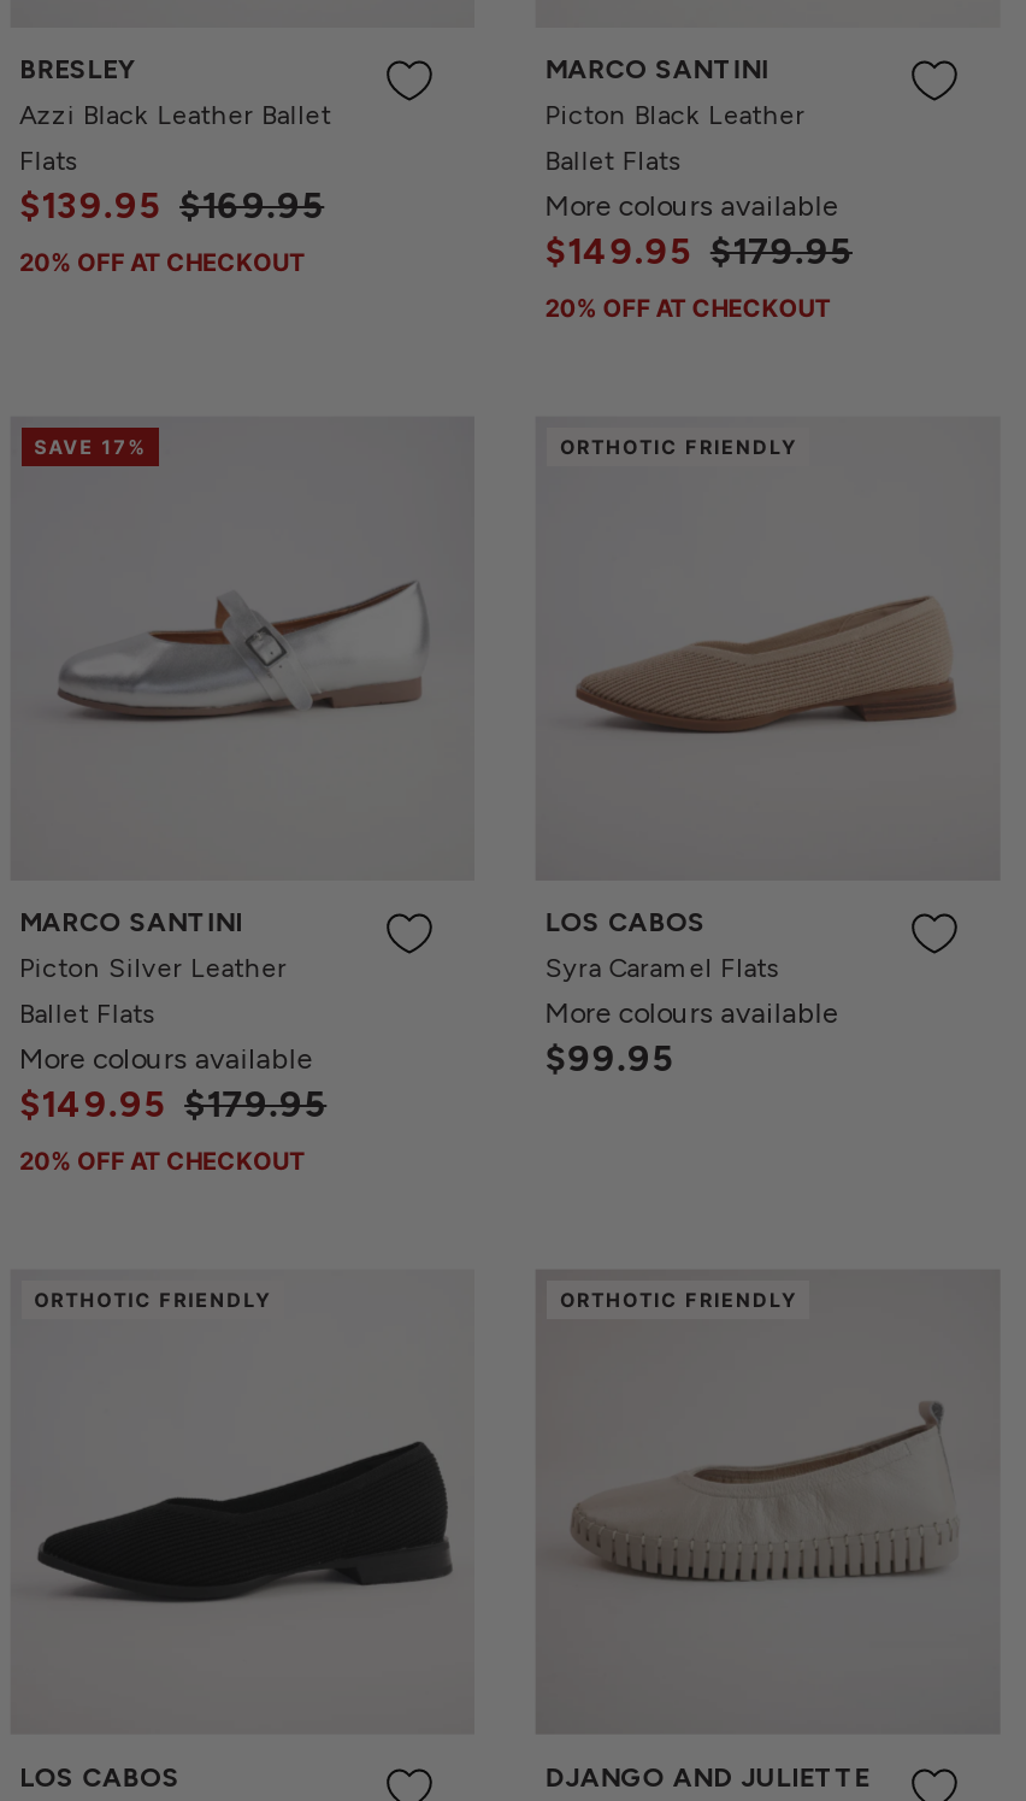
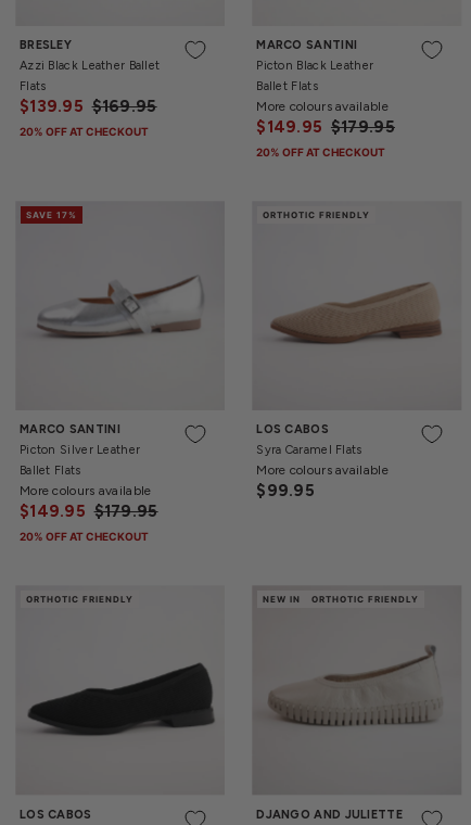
none -> [263,594,301,605] NEW IN

